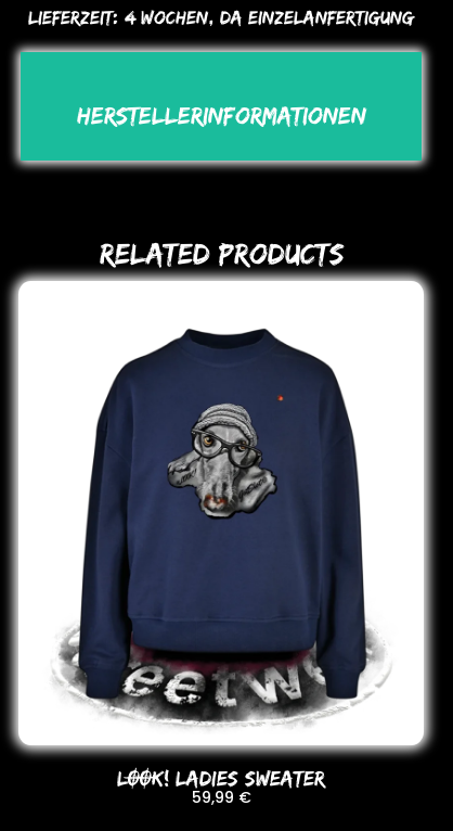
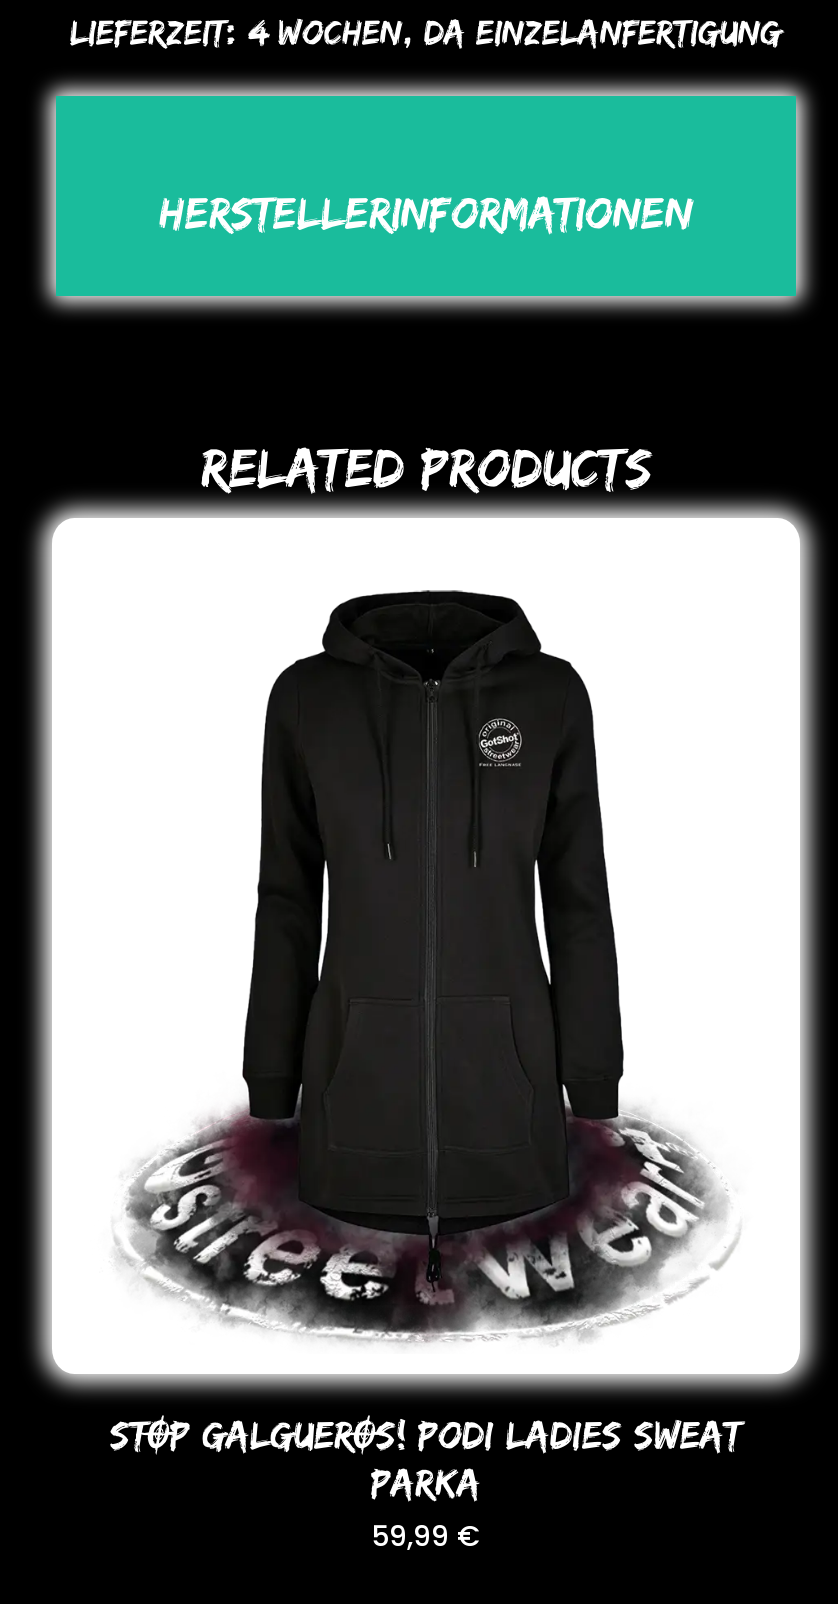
[78,320,367,706] [image] -> [164,588,692,1300] [image]
[117,766,325,790] LOOK! LADIES SWEATER -> [110,1411,742,1503] STOP GALGUEROS! Podi LADIES SWEAT | PARKA

